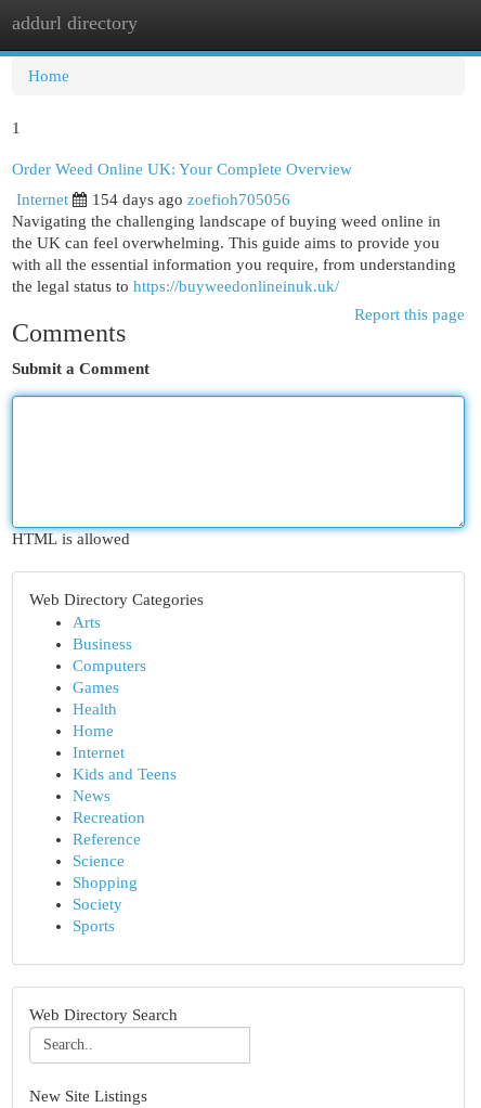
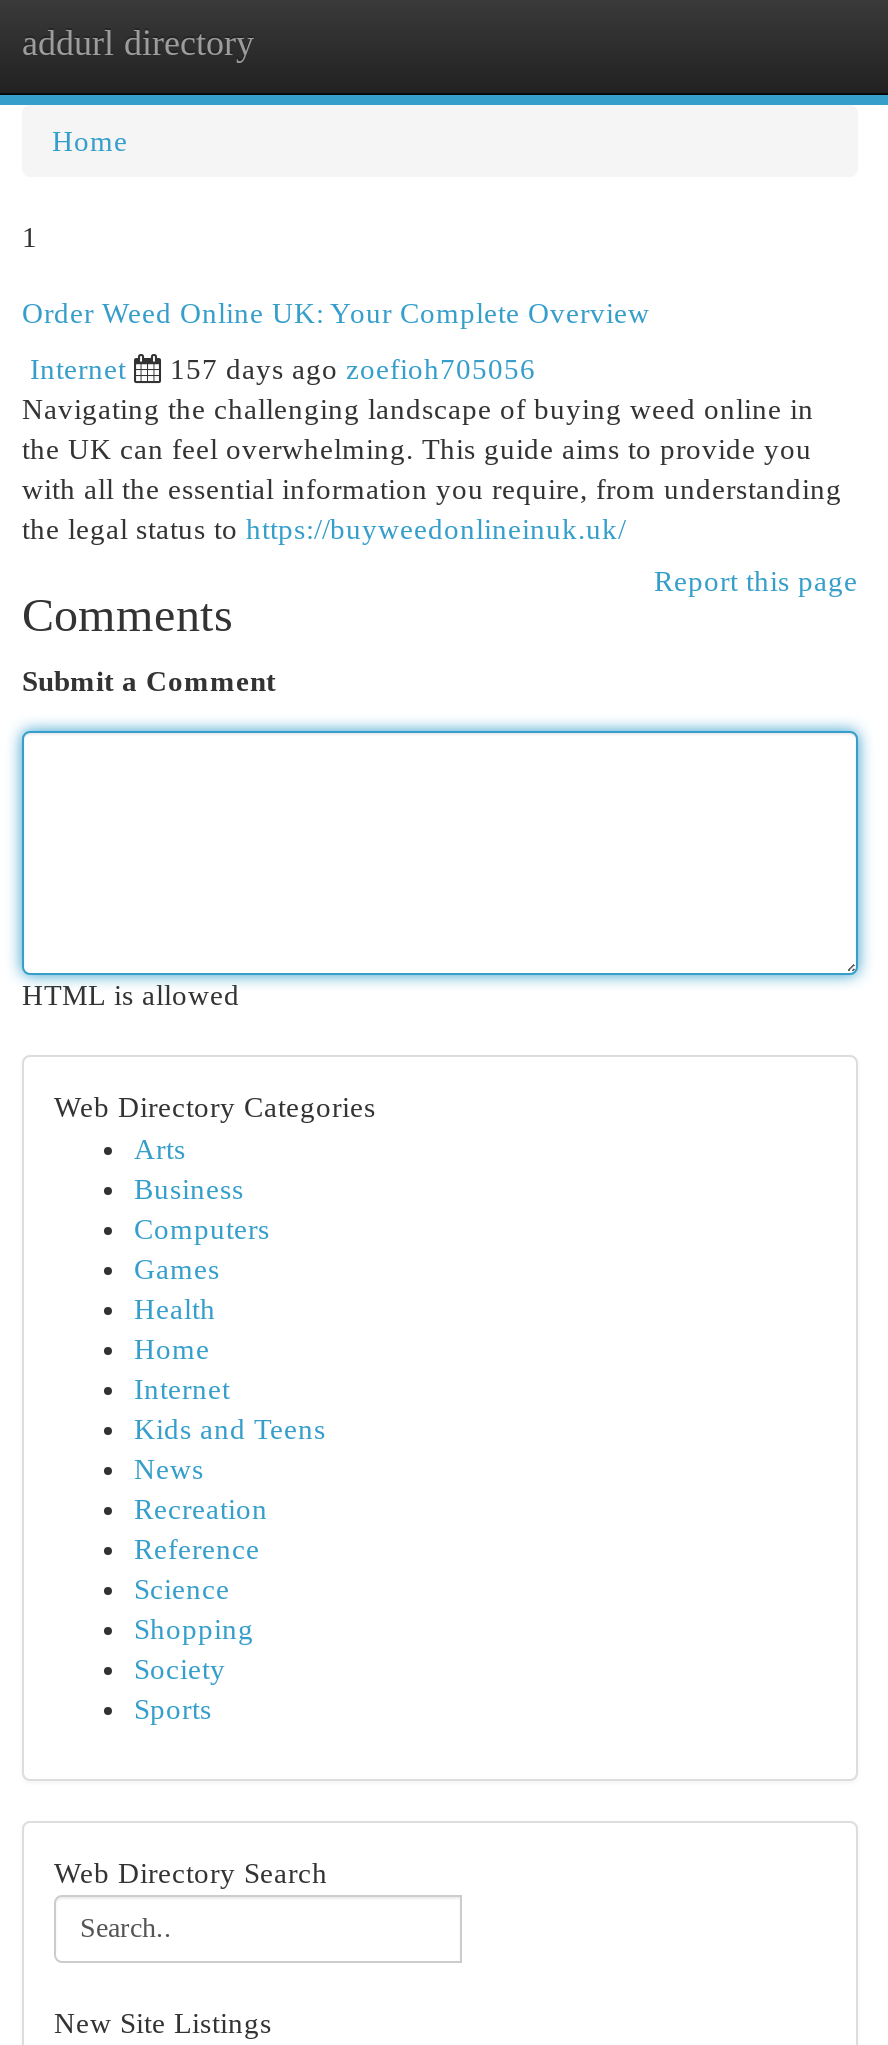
[92,191,290,208] 154 days ago zoefioh705056 -> [170,353,536,385] 157 days ago zoefioh705056

